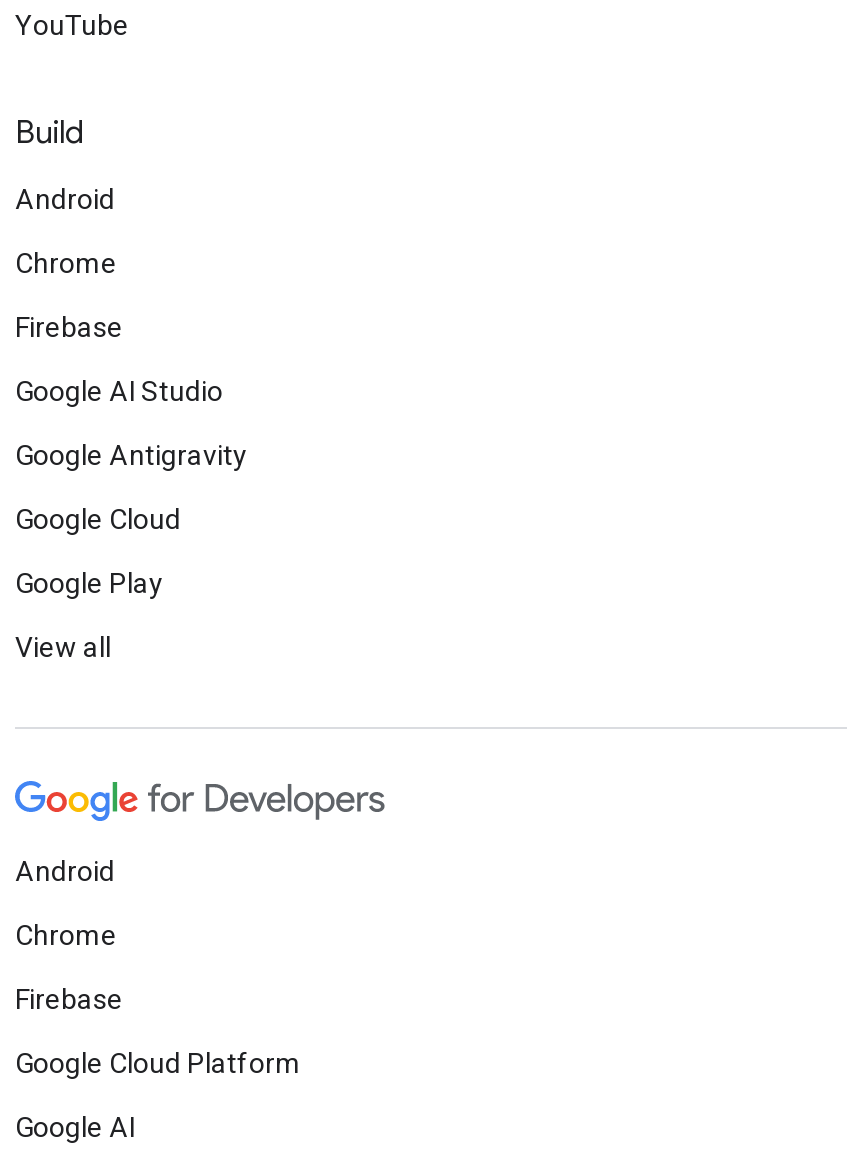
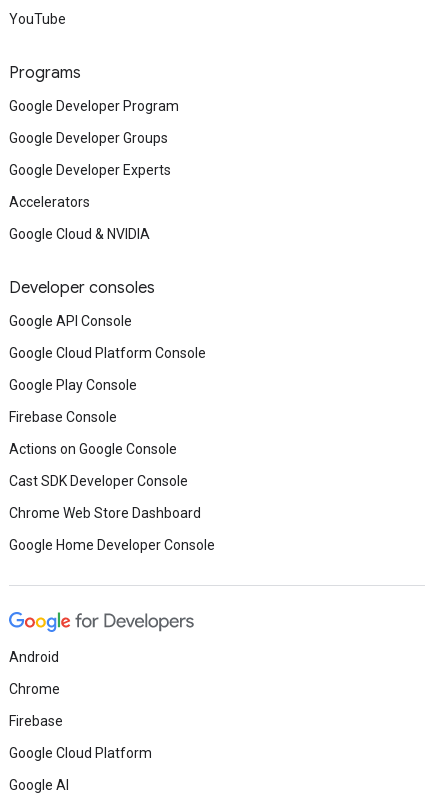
[15,113,247,663] Build | Android | Chrome | Firebase | Google AI Studio | Google Antigravity | Google Cloud | Google Play | View all -> [9,63,215,553] Programs | Google Developer Program | Google Developer Groups | Google Developer Experts | Accelerators | Google Cloud & NVIDIA | Developer consoles | Google API Console | Google Cloud Platform Console | Google Play Console | Firebase Console | Actions on Google Console | Cast SDK Developer Console | Chrome Web Store Dashboard | Google Home Developer Console

